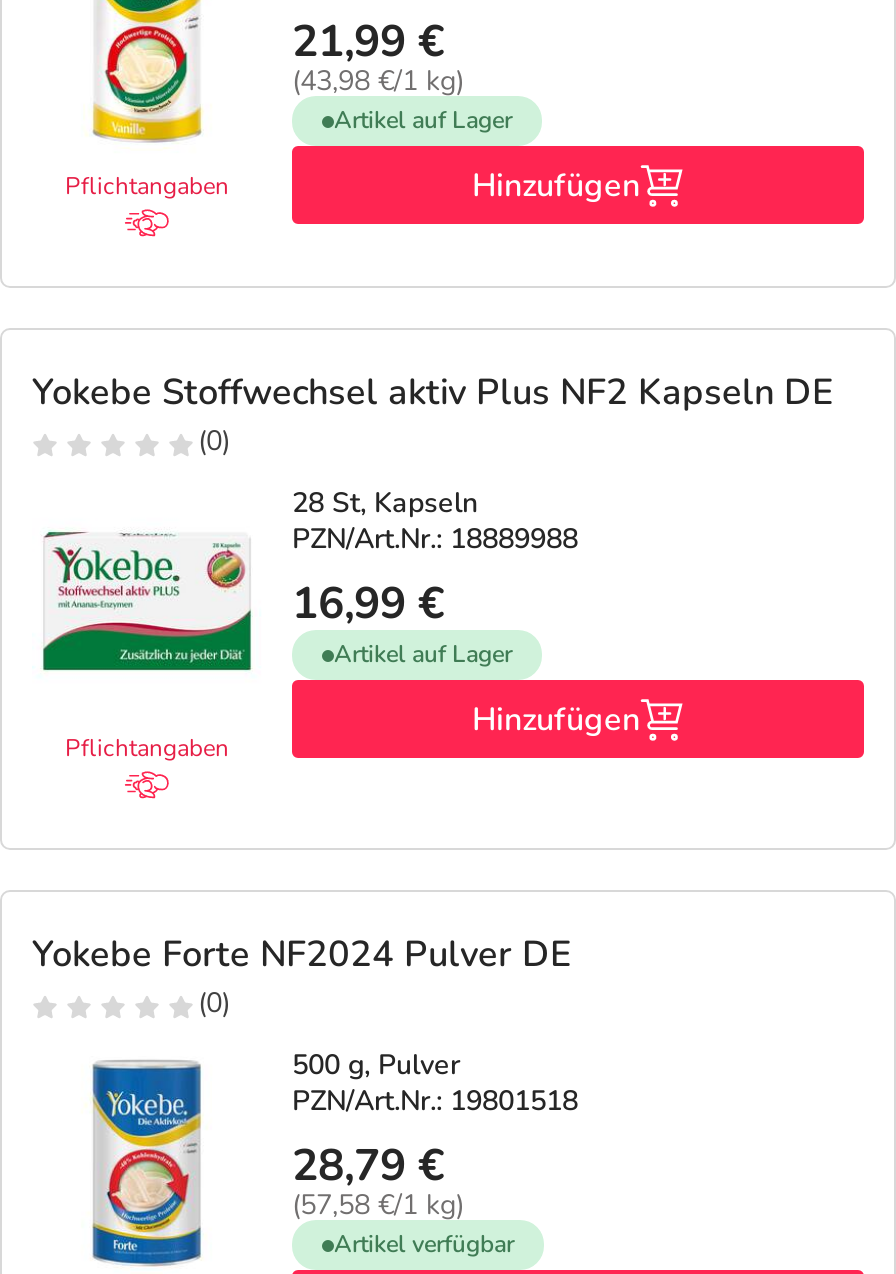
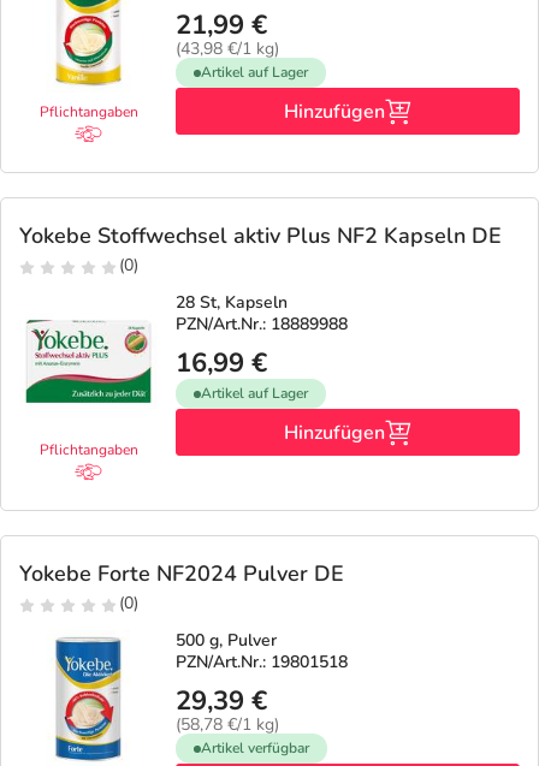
[292,1136,444,1196] 28,79 € -> [176,683,267,719] 29,39 €
[292,1186,464,1224] (57,58 €/1 kg) -> [176,713,279,736] (58,78 €/1 kg)

